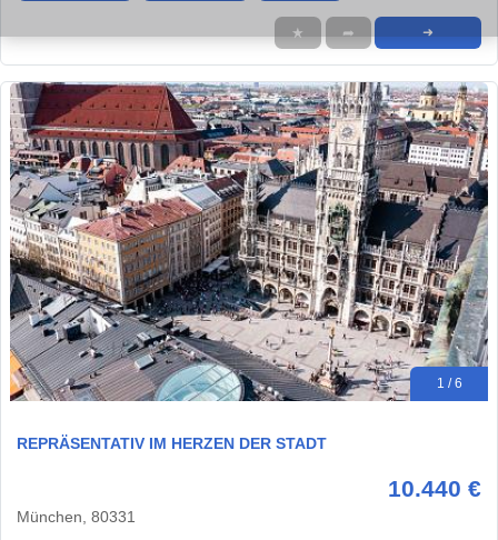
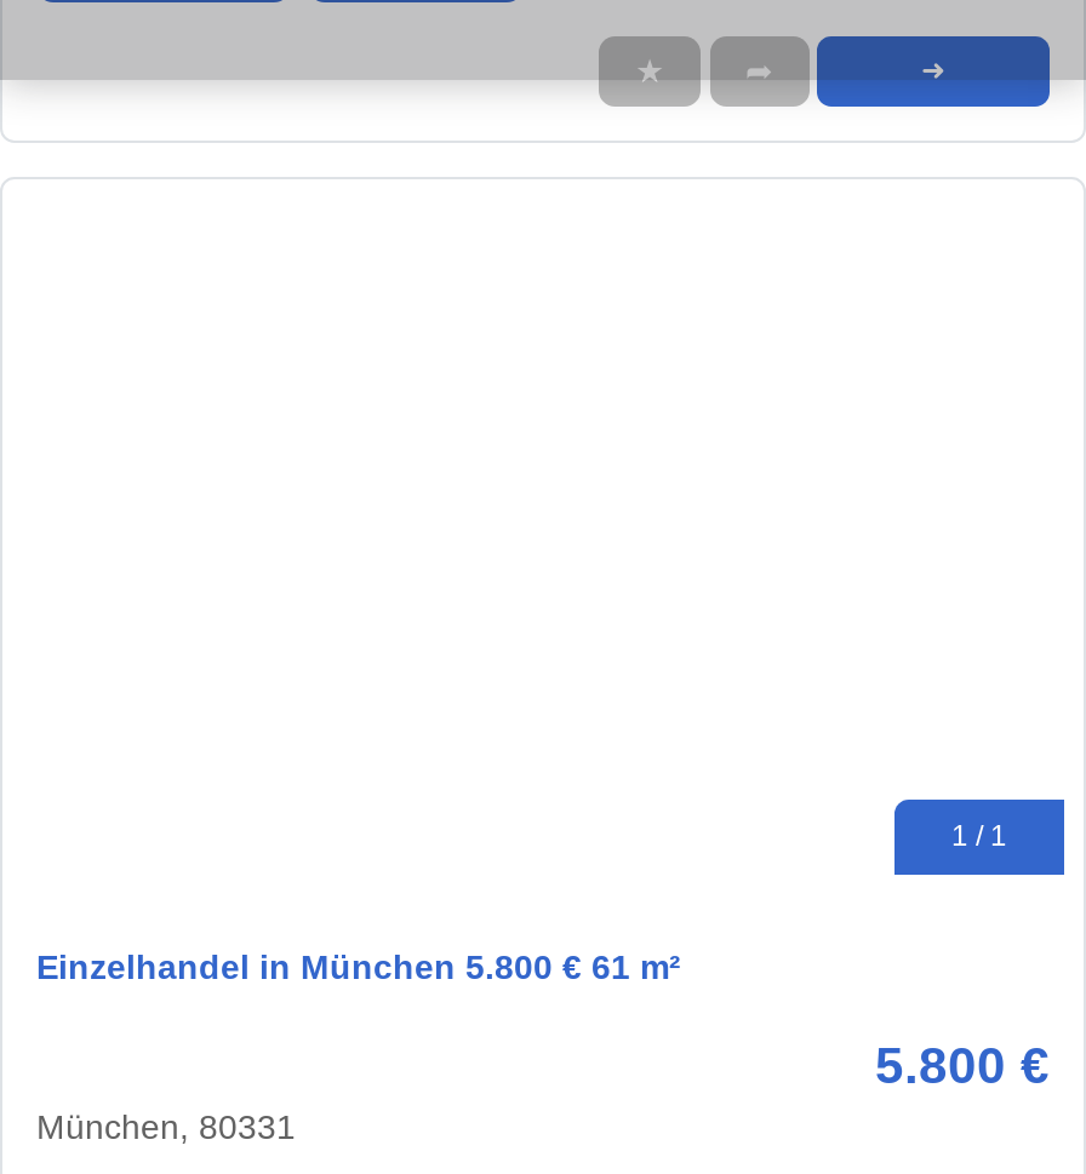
[9,81,489,402] [image] -> none
[436,376,462,392] 1 / 6 -> [951,820,1007,854] 1 / 1
[17,435,327,453] REPRÄSENTATIV IM HERZEN DER STADT -> [36,949,681,987] Einzelhandel in München 5.800 € 61 m²
[388,476,481,502] 10.440 € -> [875,1038,1050,1094] 5.800 €

